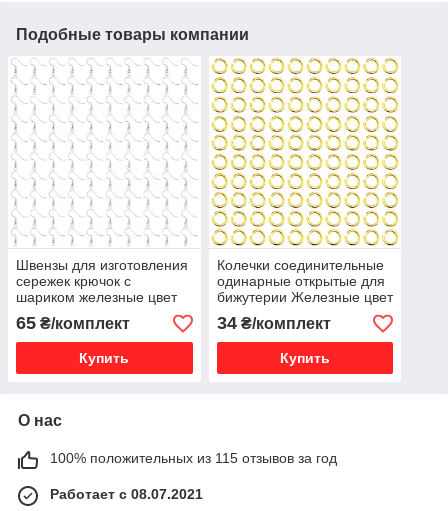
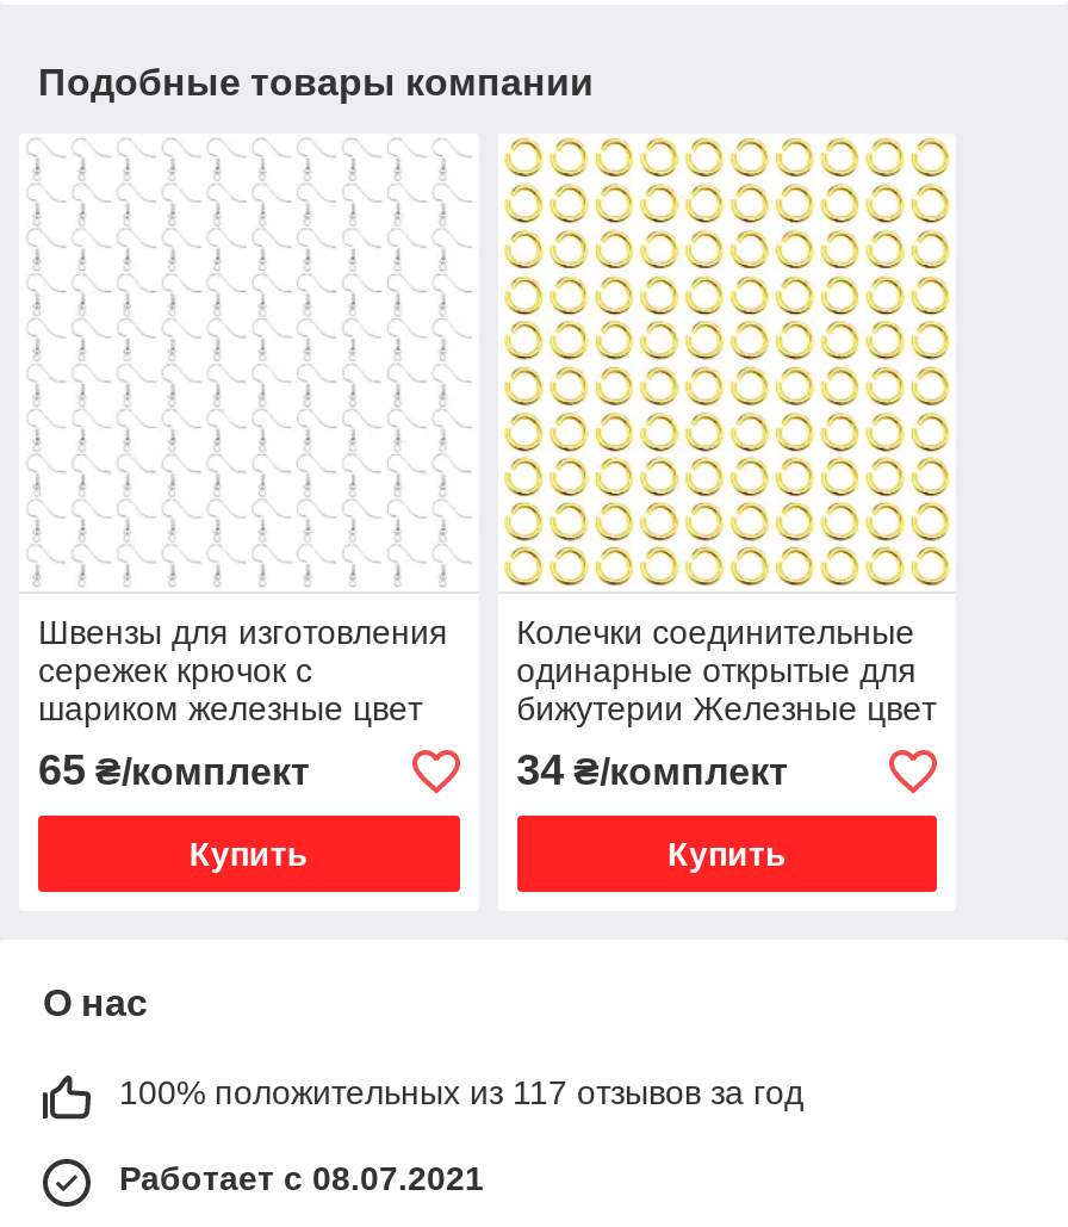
[50,450,337,466] 100% положительных из 115 отзывов за год -> [119,1074,803,1112] 100% положительных из 117 отзывов за год

